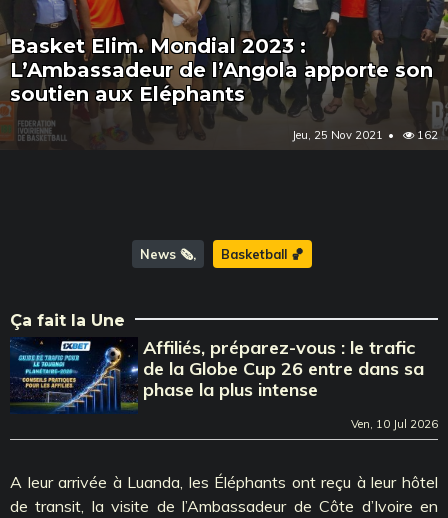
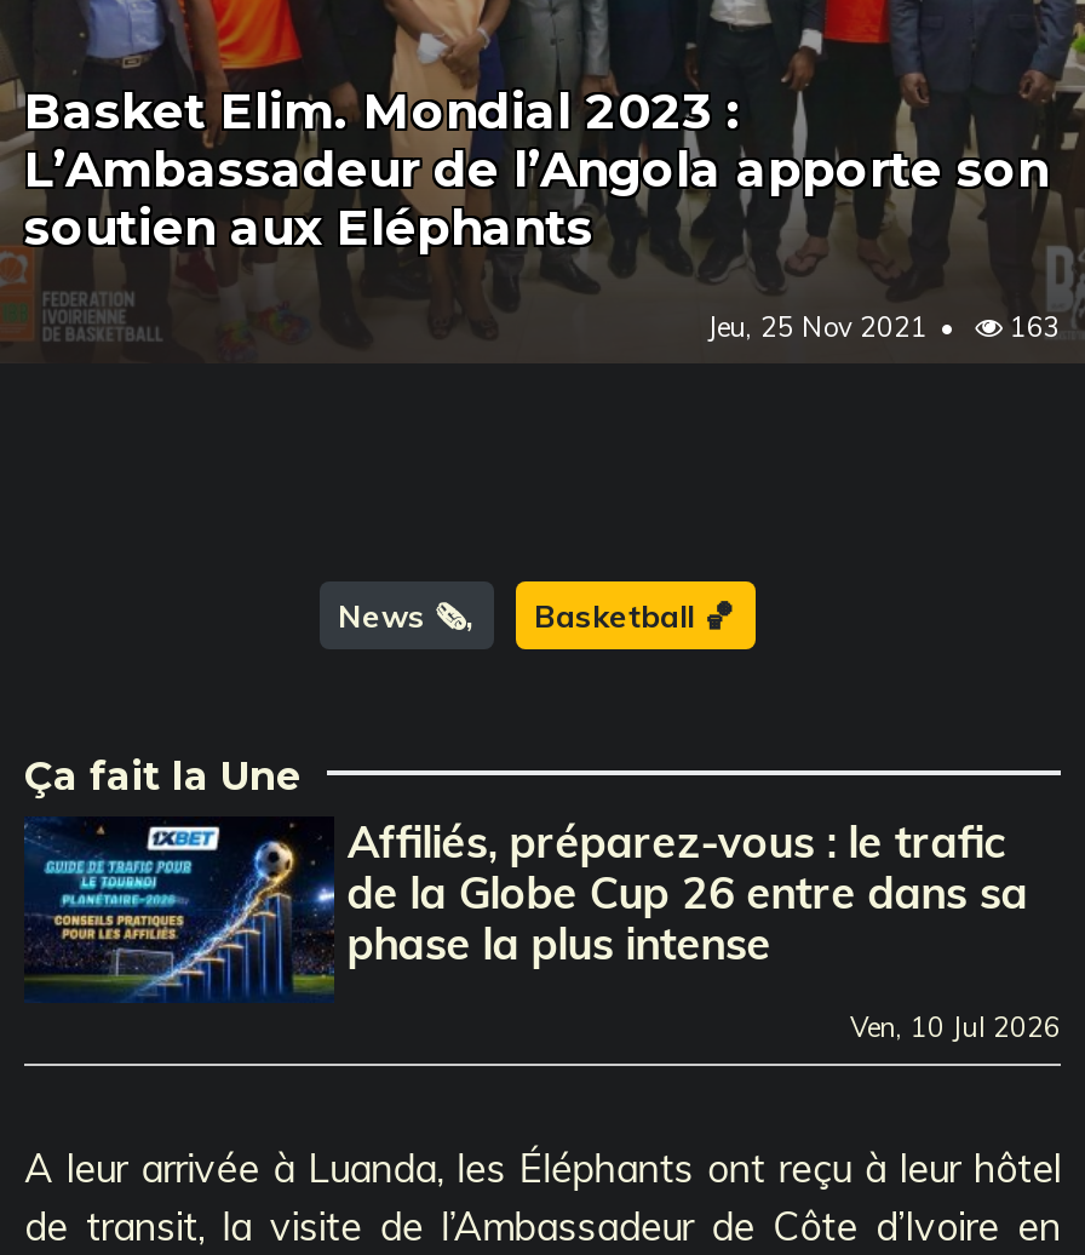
[414,128,438,142] 162 -> [1003,310,1061,344] 163

